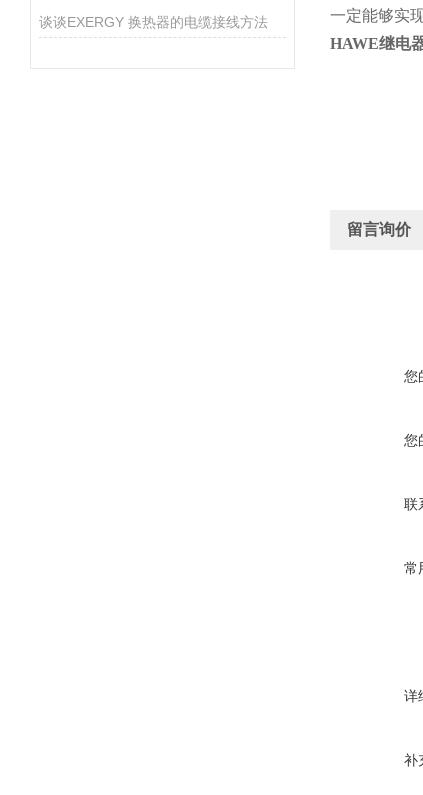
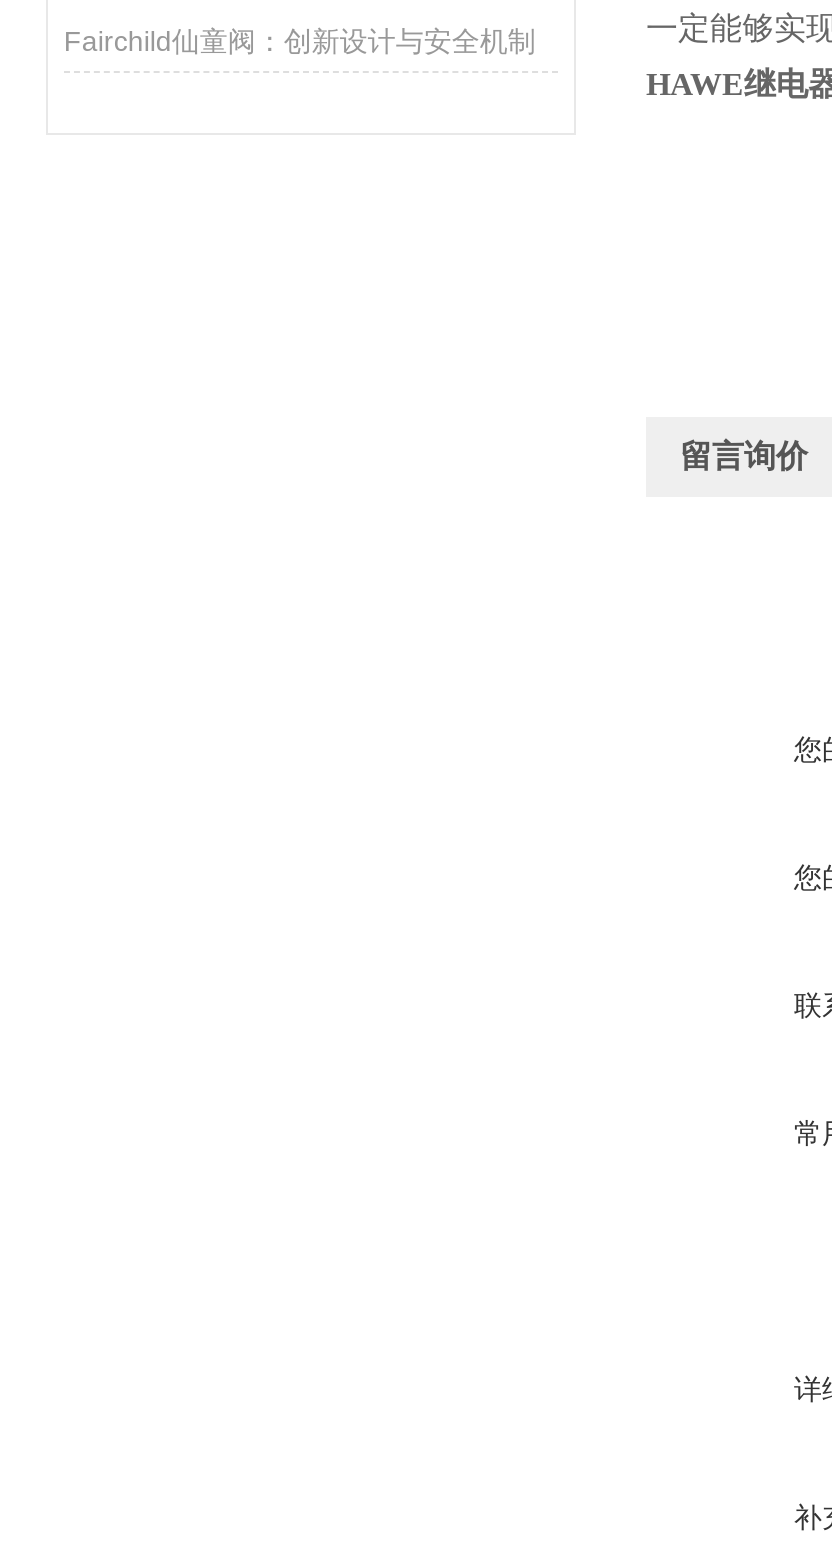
[39,14,268,30] 谈谈EXERGY 换热器的电缆接线方法 -> [64,25,536,57] Fairchild仙童阀：创新设计与安全机制

